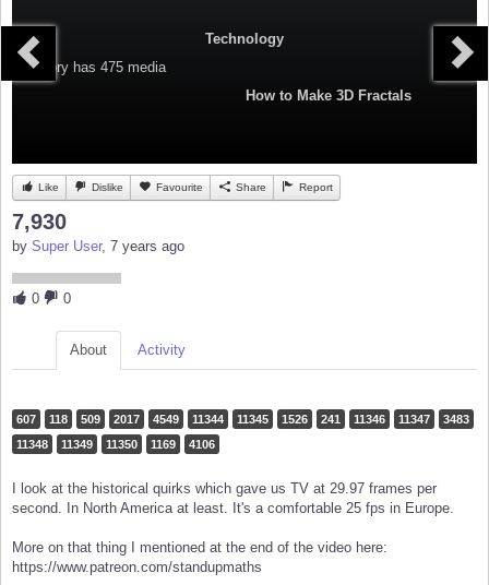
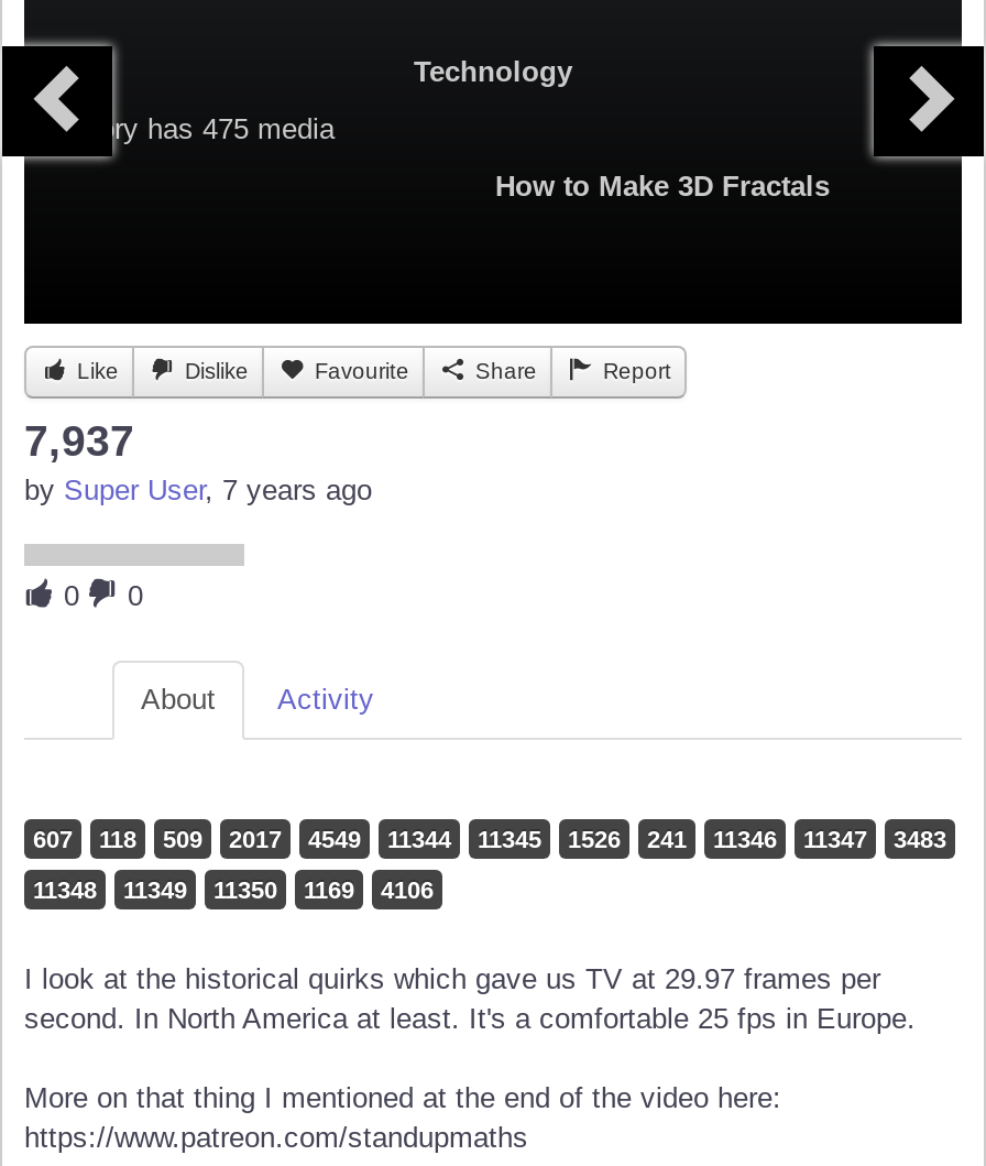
[12,210,67,234] 7,930 -> [24,416,134,465] 7,937

